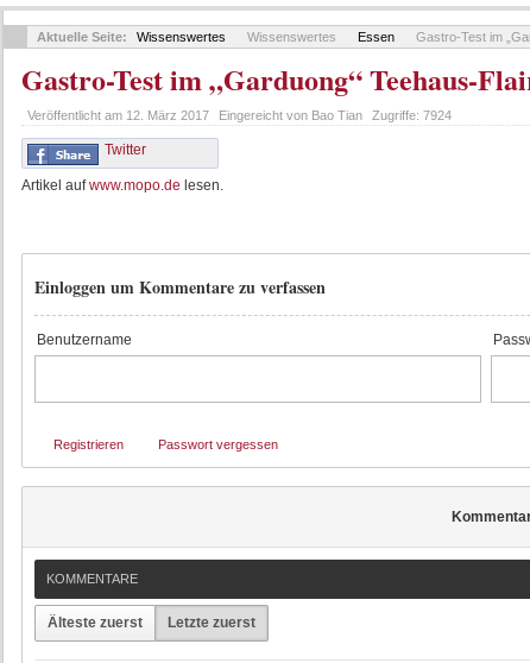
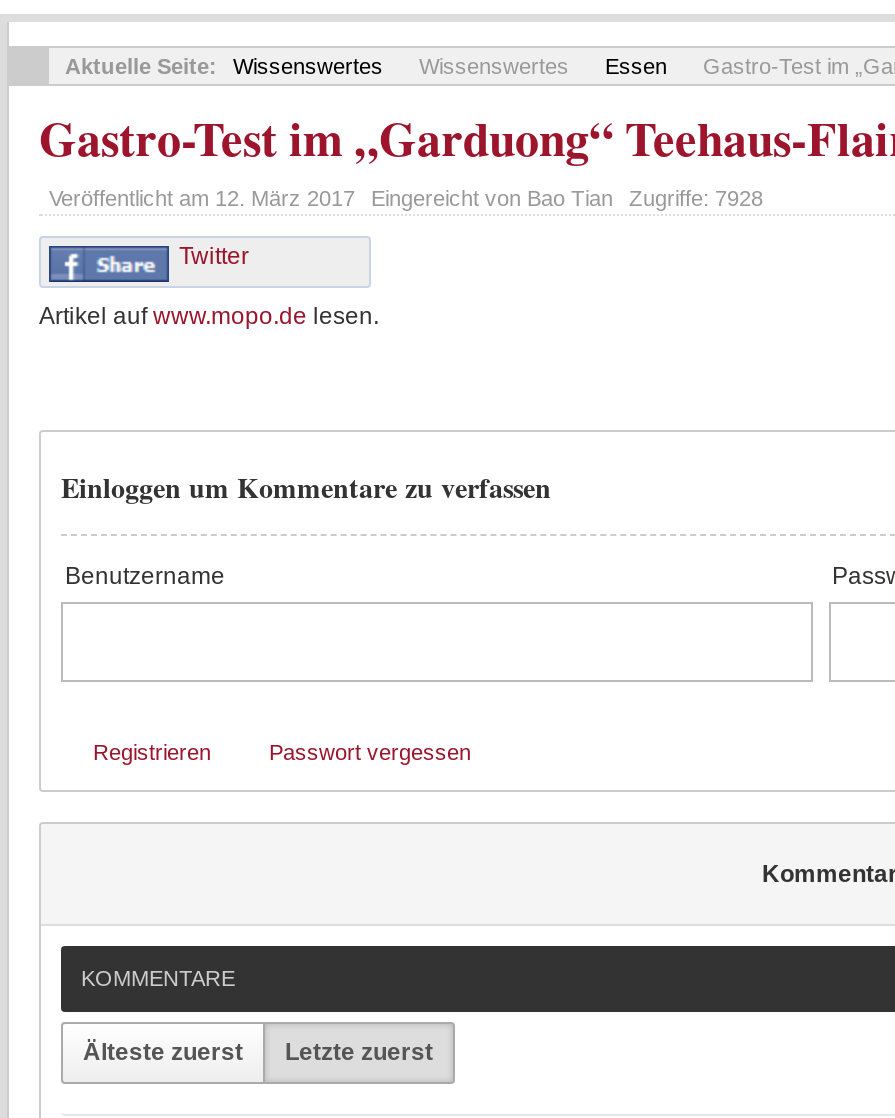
[27,108,452,122] Veröffentlicht am 12. März 2017 Eingereicht von Bao Tian Zugriffe: 7924 -> [49,186,763,210] Veröffentlicht am 12. März 2017 Eingereicht von Bao Tian Zugriffe: 7928

